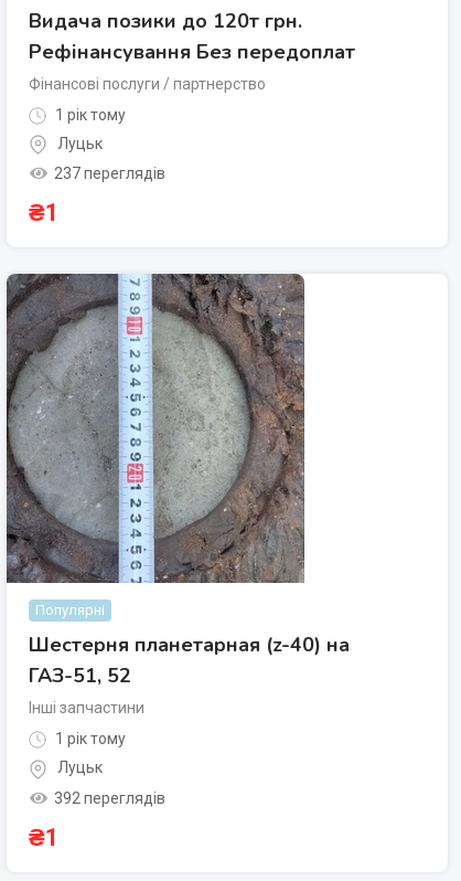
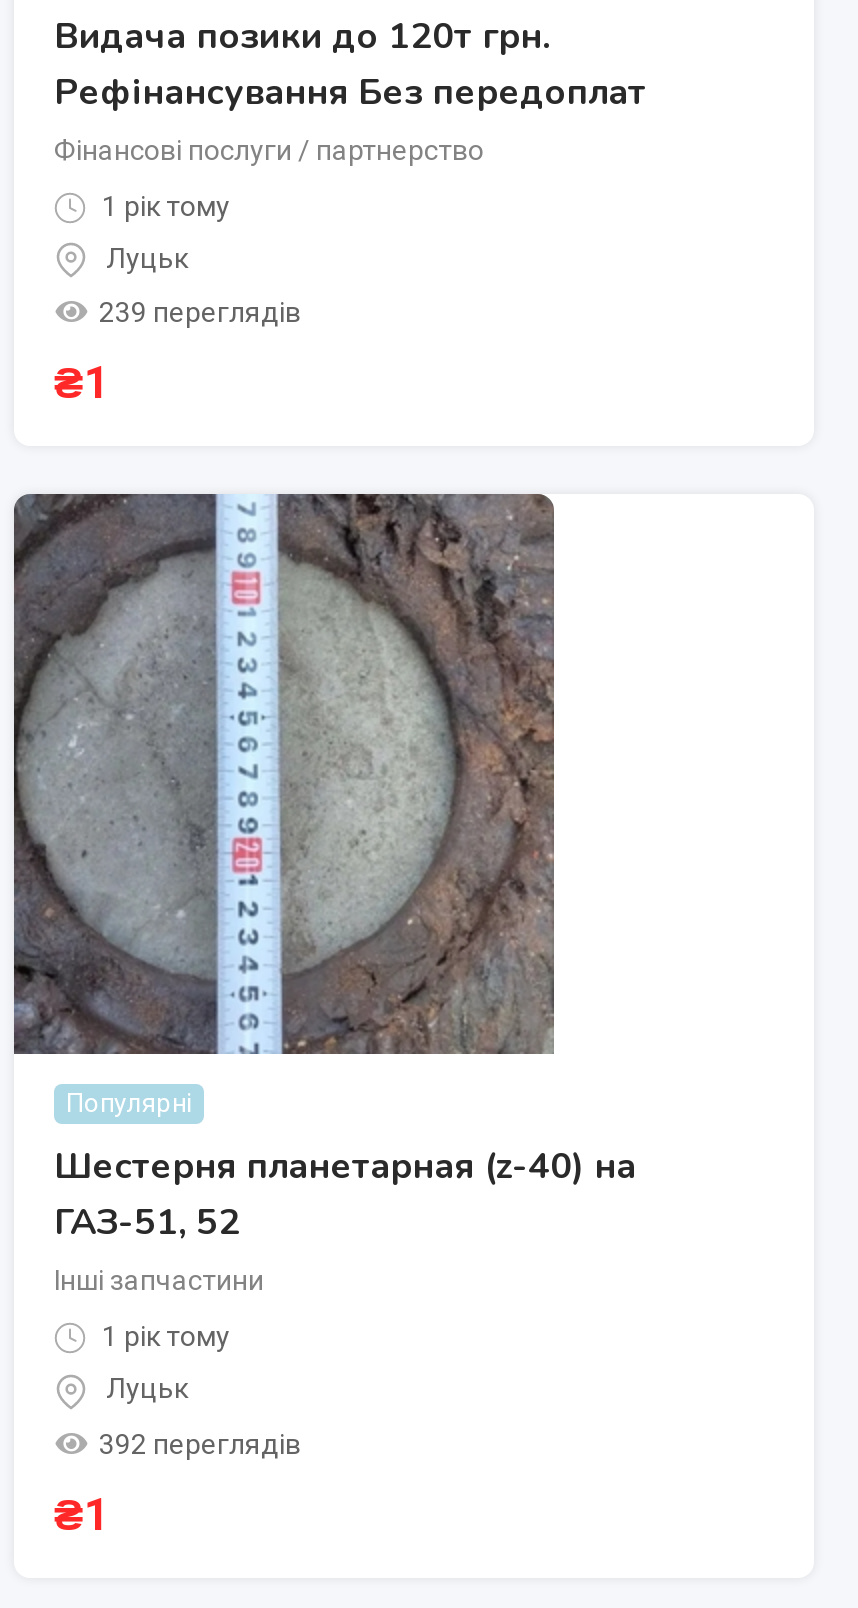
[53,165,165,182] 237 переглядів -> [99,296,301,328] 239 переглядів

